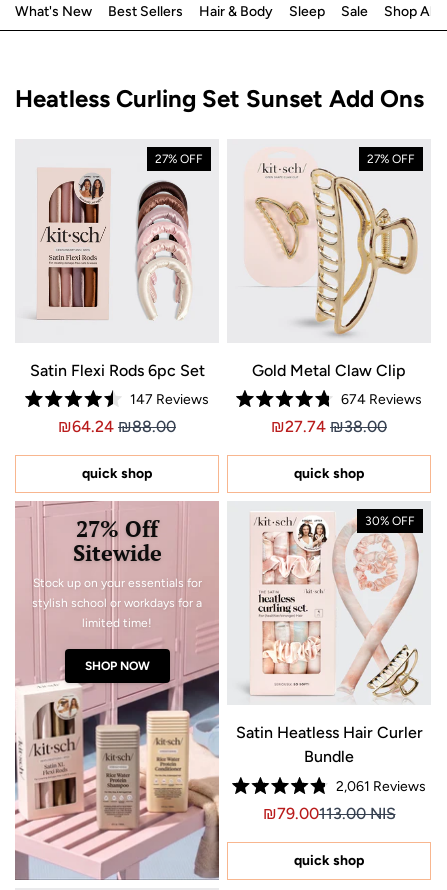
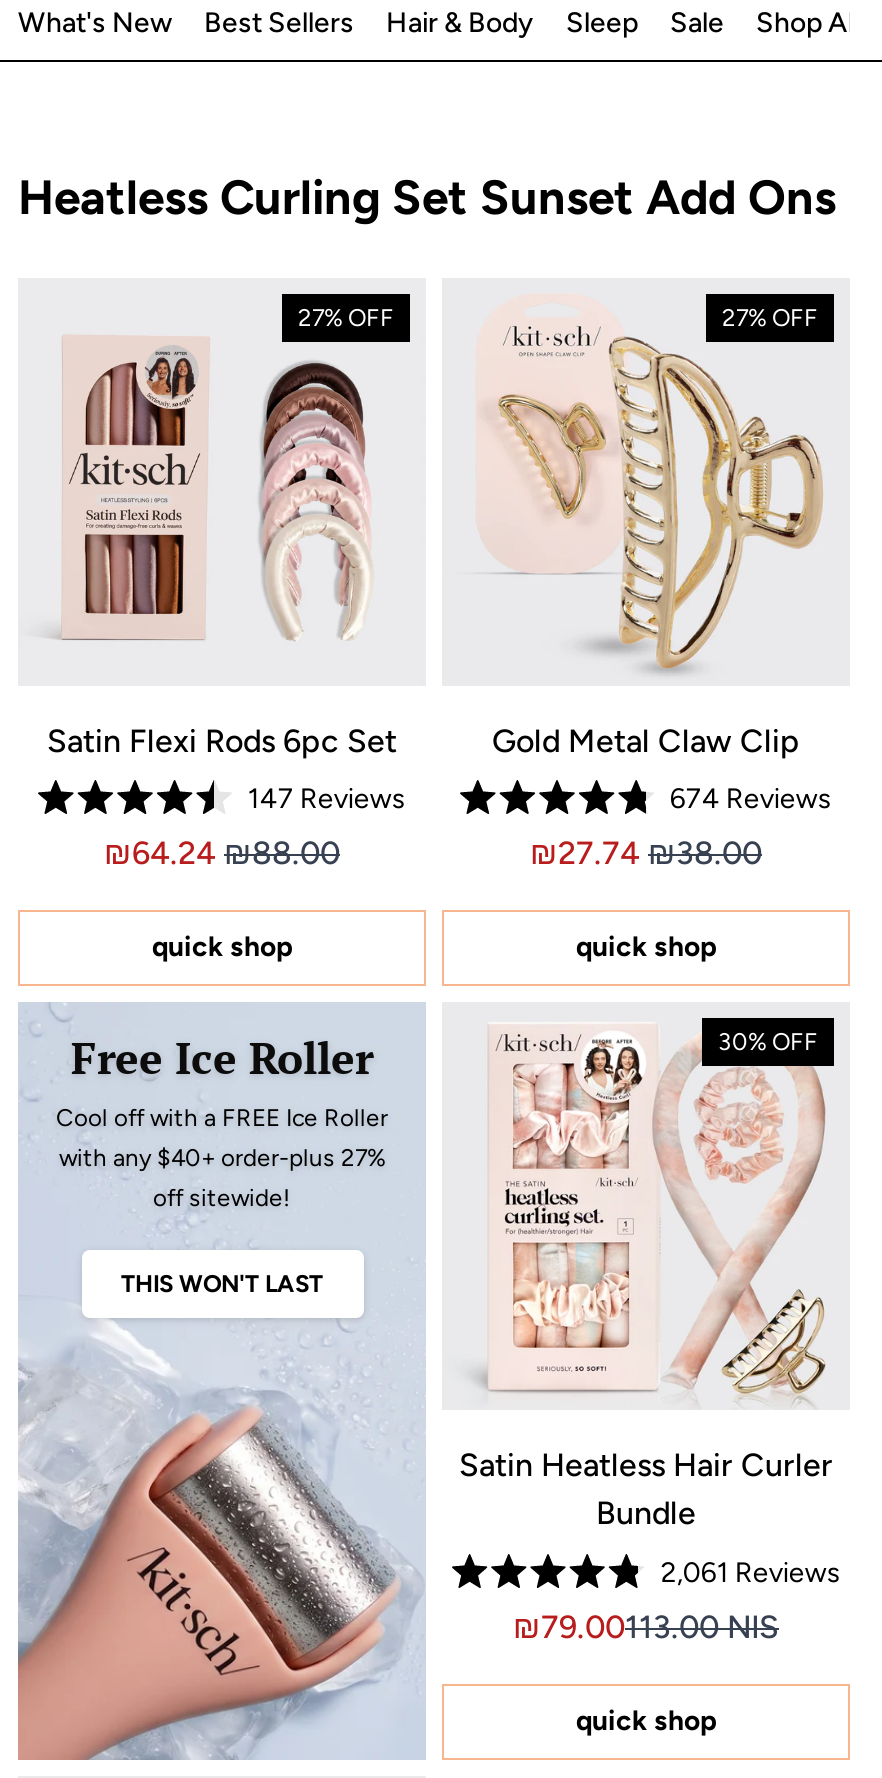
[14,501,220,880] [image] | 27% Off | Sitewide | Stock up on your essentials for | stylish school or workdays for a | limited time! -> [18,1004,426,1760] [image] | Free Ice Roller | Cool off with a FREE Ice Roller | with any $40+ order-plus 27% | off sitewide!
[84,659,149,673] SHOP NOW -> [121,1271,323,1299] THIS WON'T LAST

